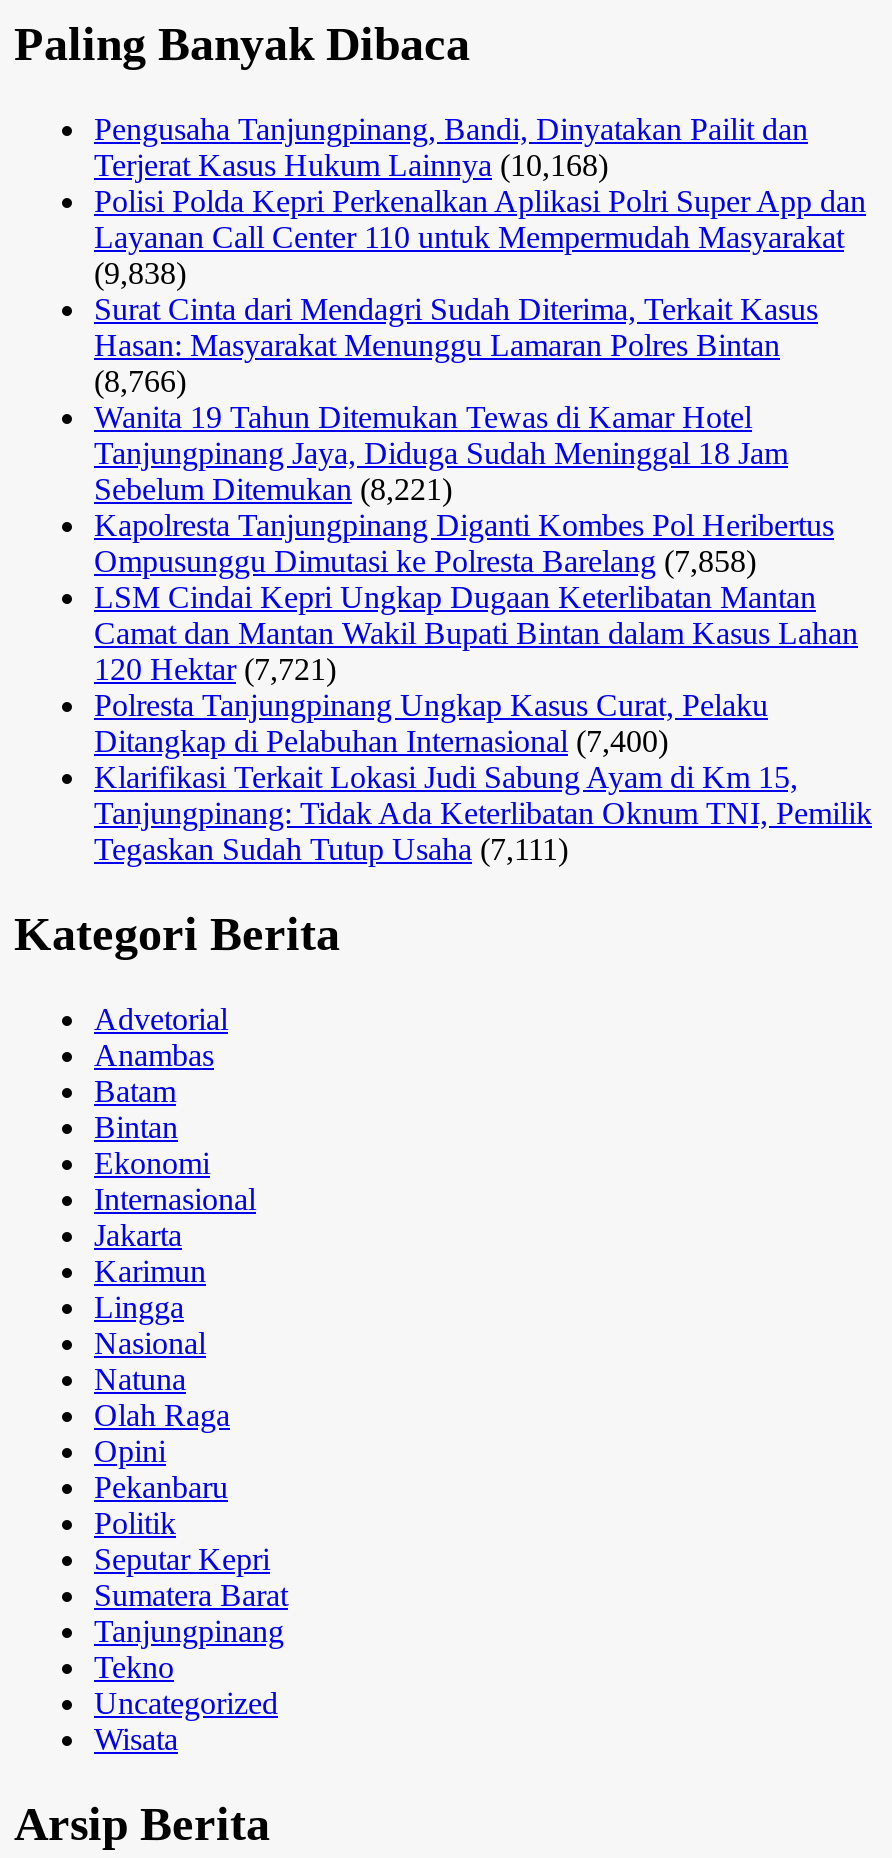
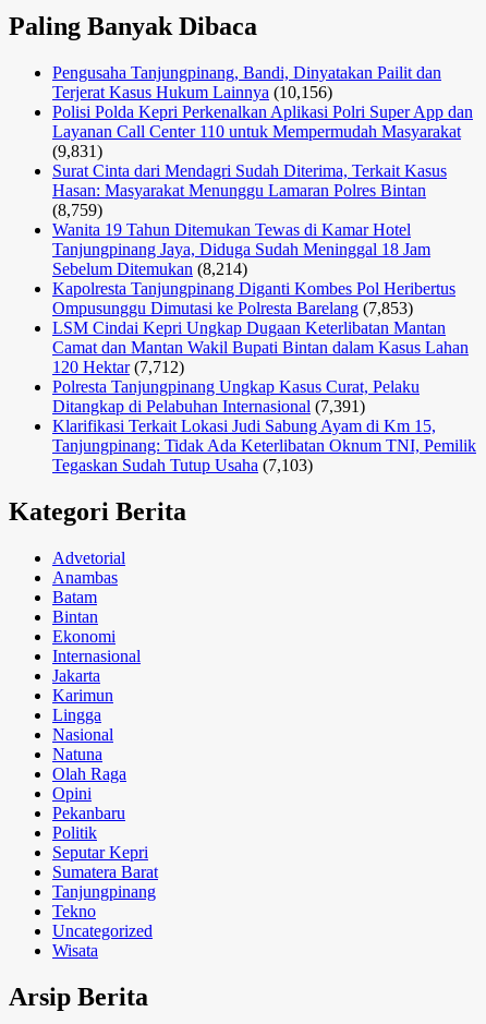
[94,148,608,182] Terjerat Kasus Hukum Lainnya (10,168) -> [52,83,332,101] Terjerat Kasus Hukum Lainnya (10,156)
[94,256,186,290] (9,838) -> [52,142,102,160] (9,831)
[94,364,186,398] (8,766) -> [52,200,102,219] (8,759)
[94,472,452,506] Sebelum Ditemukan (8,221) -> [52,259,247,278] Sebelum Ditemukan (8,214)
[94,544,756,578] Ompusunggu Dimutasi ke Polresta Barelang (7,858) -> [52,299,413,317] Ompusunggu Dimutasi ke Polresta Barelang (7,853)
[94,652,336,686] 120 Hektar (7,721) -> [52,357,184,376] 120 Hektar (7,712)
[94,724,668,758] Ditangkap di Pelabuhan Internasional (7,400) -> [52,397,365,415] Ditangkap di Pelabuhan Internasional (7,391)
[94,832,568,866] Tegaskan Sudah Tutup Usaha (7,111) -> [52,456,313,474] Tegaskan Sudah Tutup Usaha (7,103)

